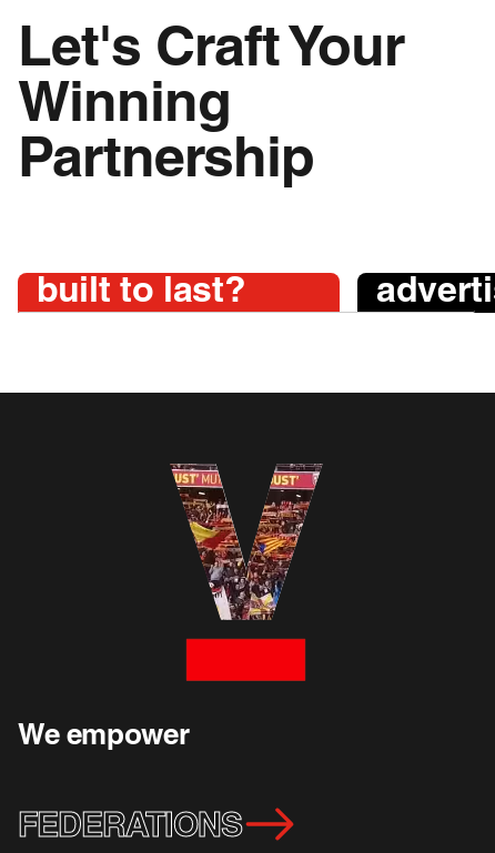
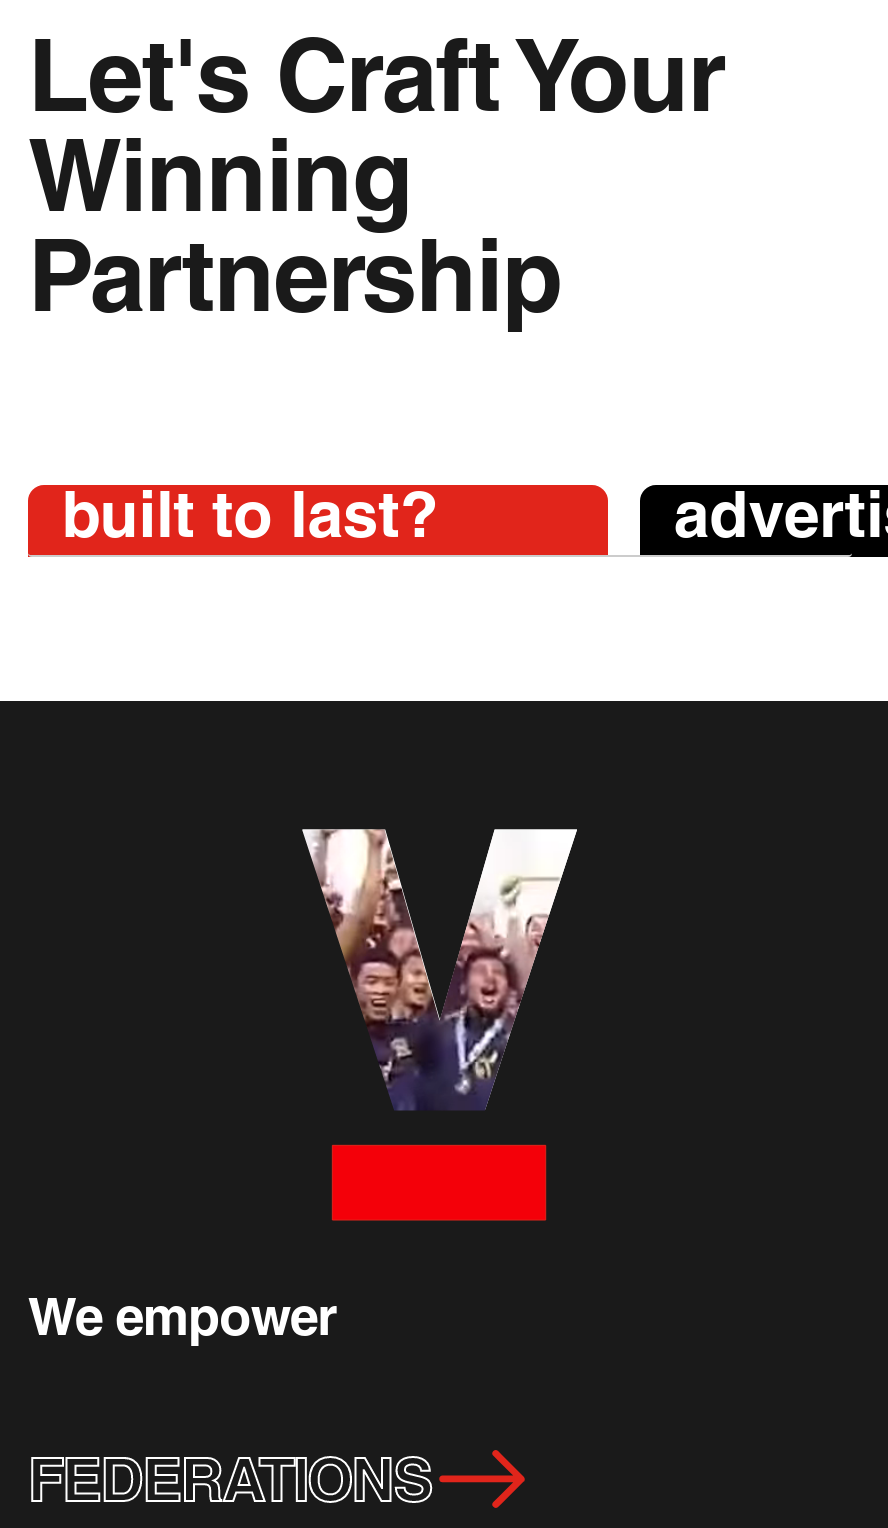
[171,464,321,620] [image] -> [302,827,578,1111] [image]

